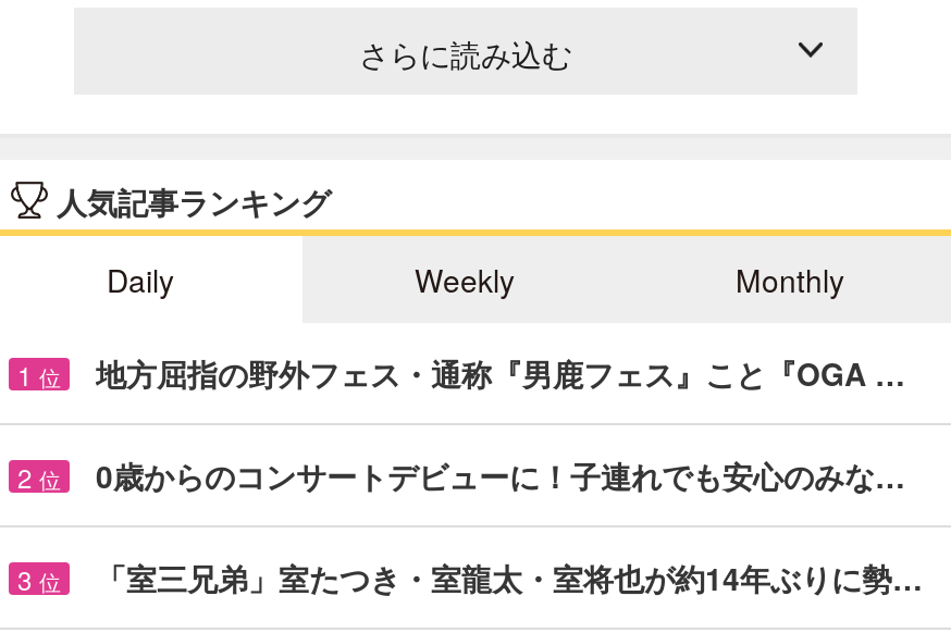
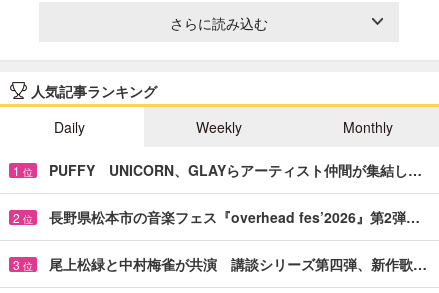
[96,351,905,394] 地方屈指の野外フェス・通称『男鹿フェス』こと『OGA … -> [49,160,422,180] PUFFY UNICORN、GLAYらアーティスト仲間が集結し…
[96,453,905,497] 0歳からのコンサートデビューに！子連れでも安心のみな… -> [49,207,420,227] 長野県松本市の音楽フェス『overhead fes’2026』第2弾…
[96,555,923,599] 「室三兄弟」室たつき・室龍太・室将也が約14年ぶりに勢… -> [49,254,427,274] 尾上松緑と中村梅雀が共演 講談シリーズ第四弾、新作歌…

